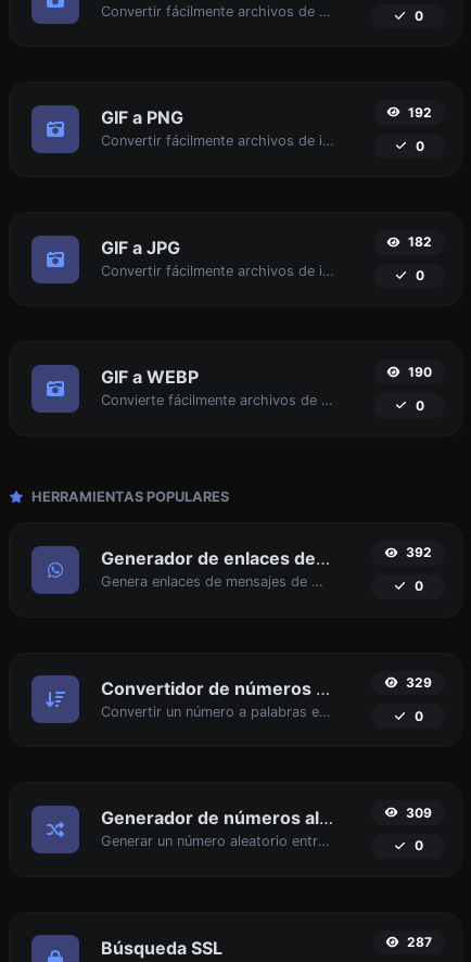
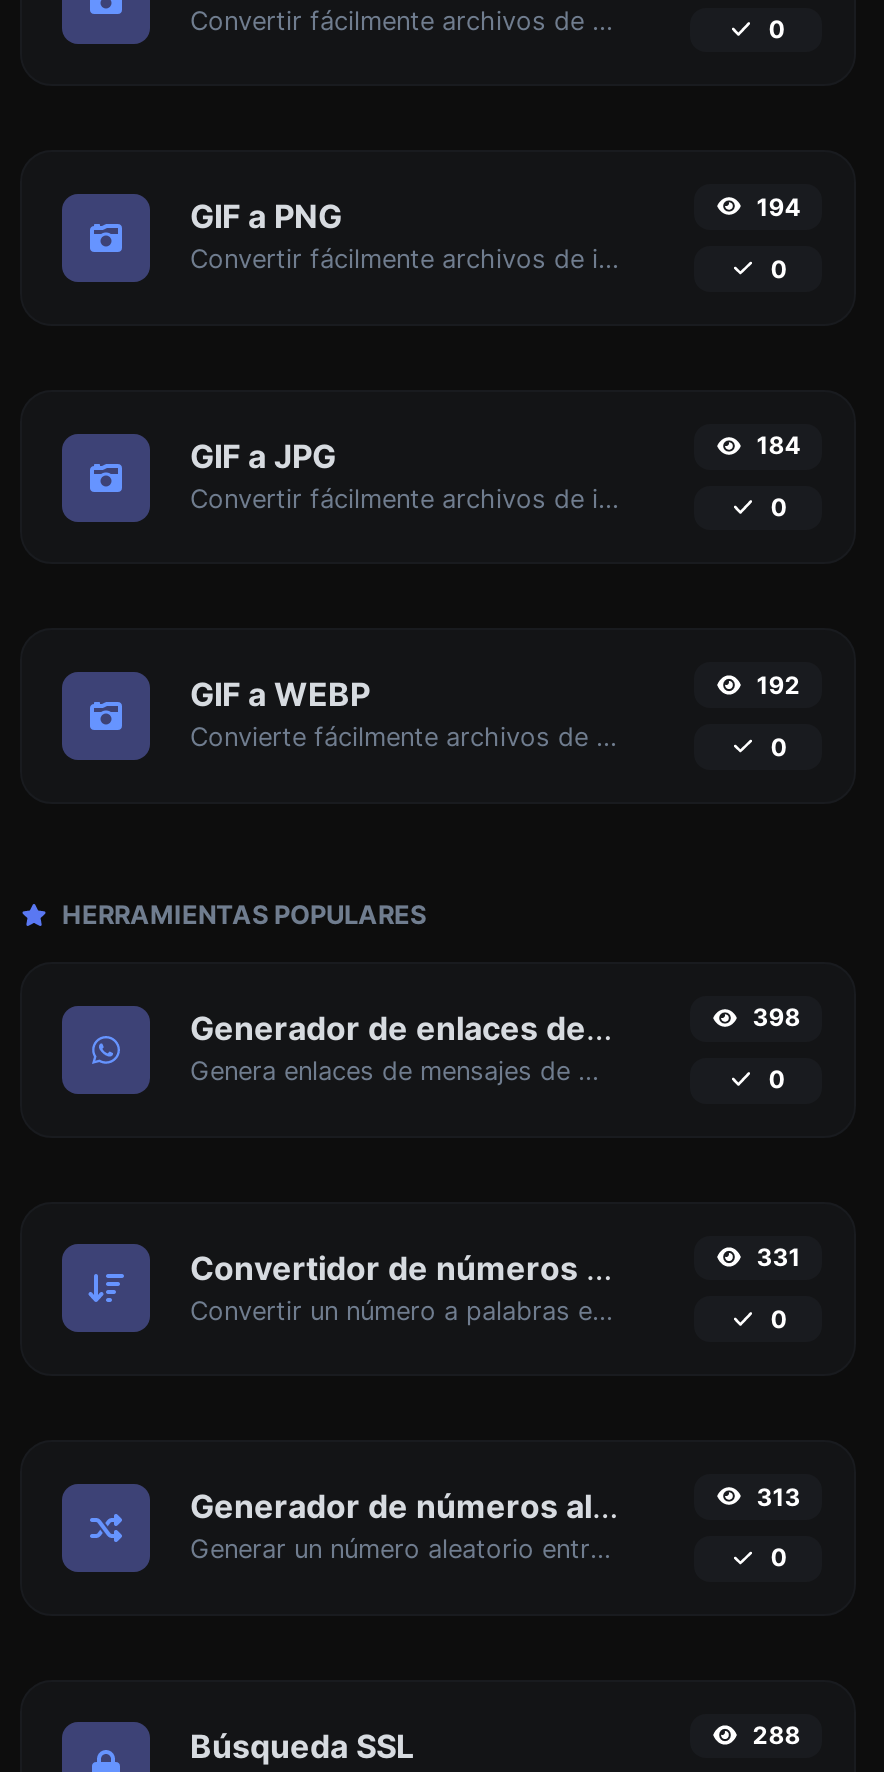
[405,104,432,120] 192 -> [750,191,800,221] 194
[405,234,432,250] 182 -> [750,431,800,461] 184
[405,364,432,380] 190 -> [750,670,800,700] 192
[403,544,432,561] 392 -> [746,1003,800,1033] 398
[403,674,432,691] 329 -> [750,1242,800,1272] 331
[403,804,432,820] 309 -> [750,1481,800,1511] 313
[404,934,432,950] 287 -> [746,1720,800,1750] 288

